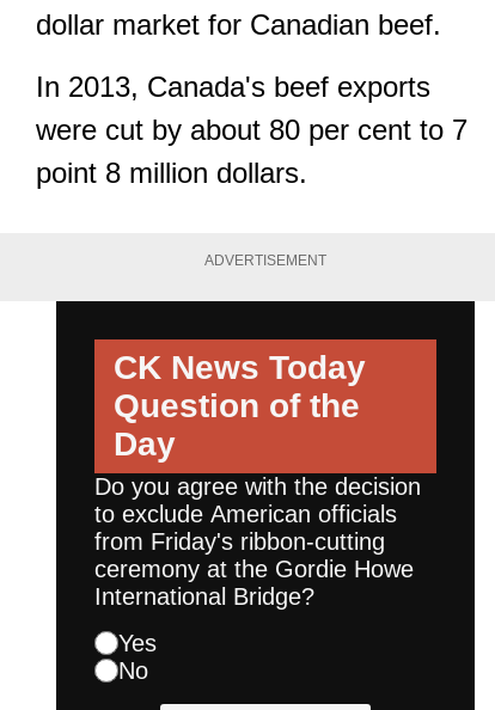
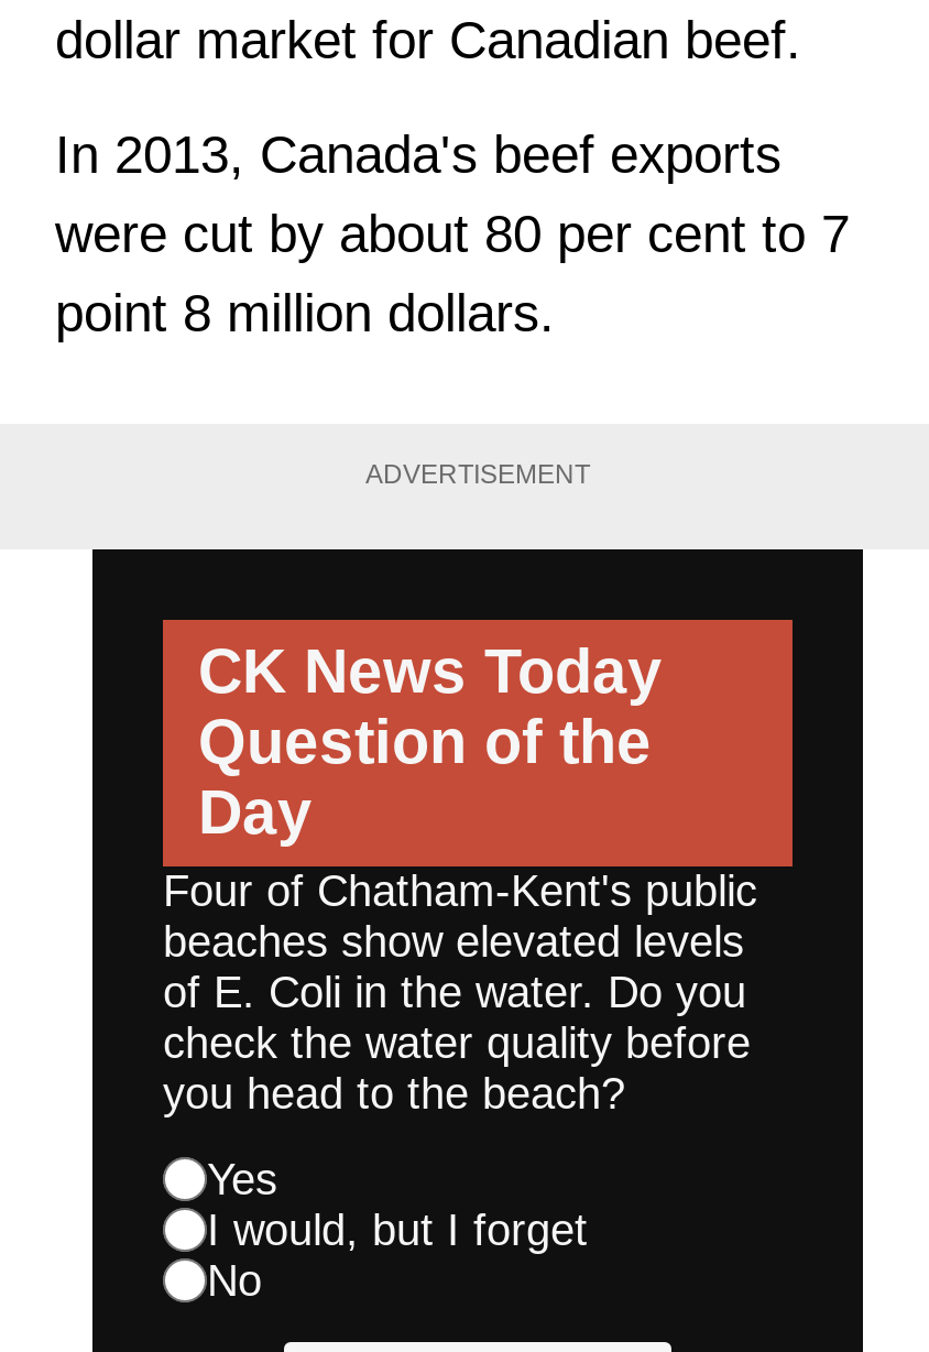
[94,473,421,609] Do you agree with the decision | to exclude American officials | from Friday's ribbon-cutting | ceremony at the Gordie Howe | International Bridge? -> [163,866,757,1117] Four of Chatham-Kent's public | beaches show elevated levels | of E. Coli in the water. Do you | check the water quality before | you head to the beach?
none -> [207,1205,588,1253] I would, but I forget

